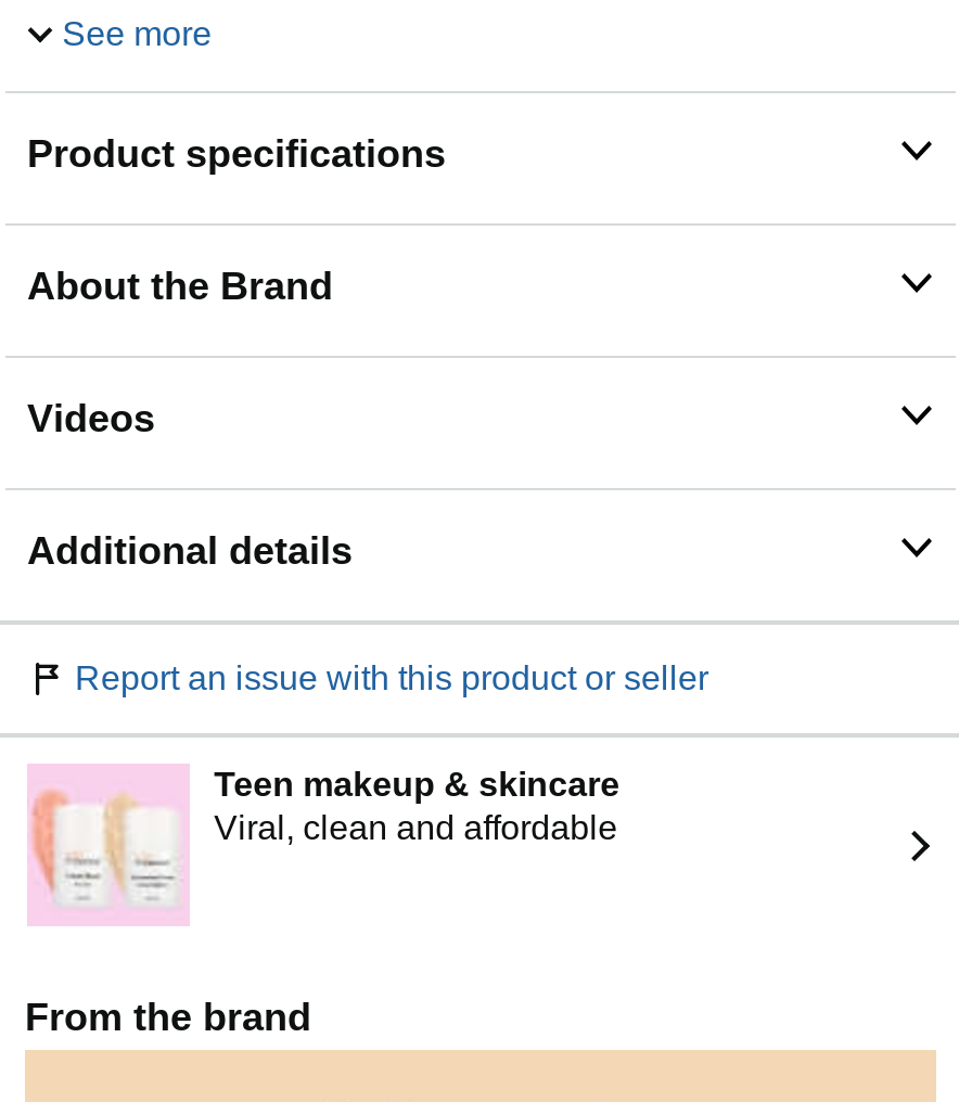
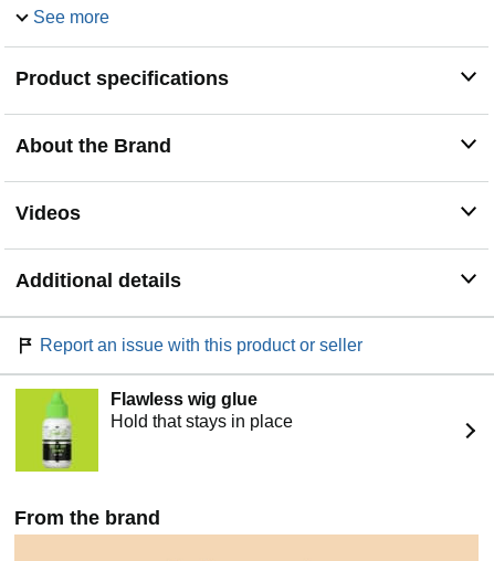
[27,764,620,926] [image] | Teen makeup & skincare | Viral, clean and affordable -> [14,388,293,473] [image] | Flawless wig glue | Hold that stays in place

